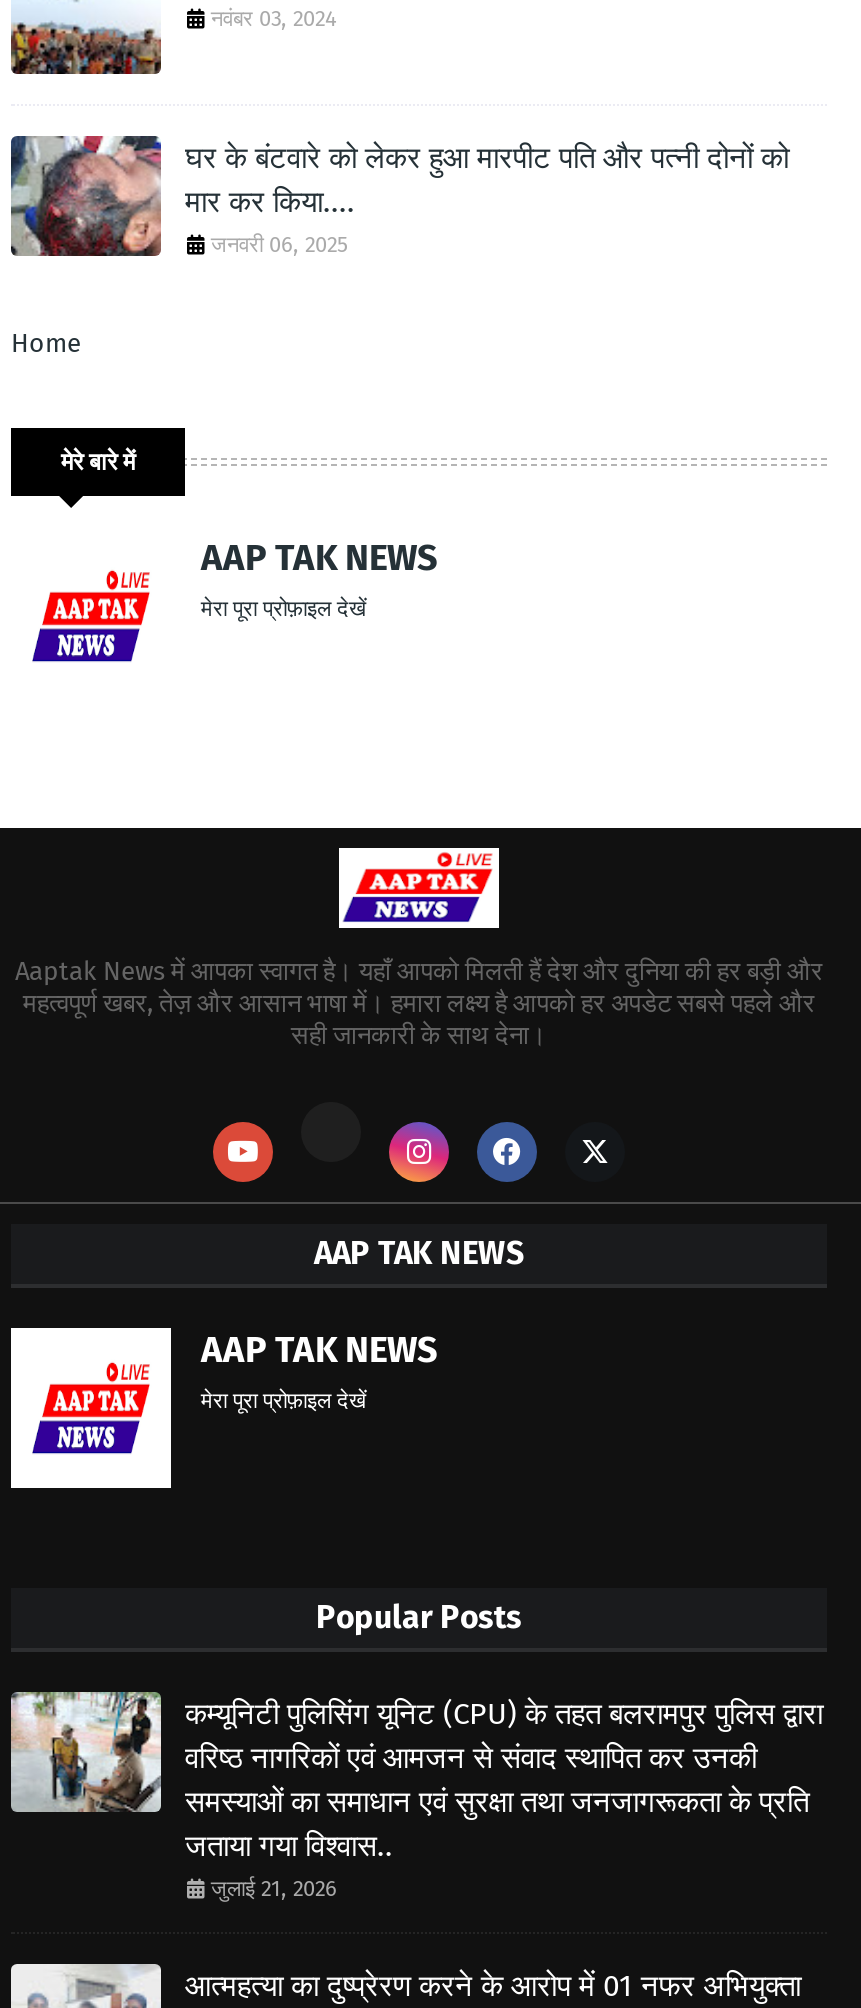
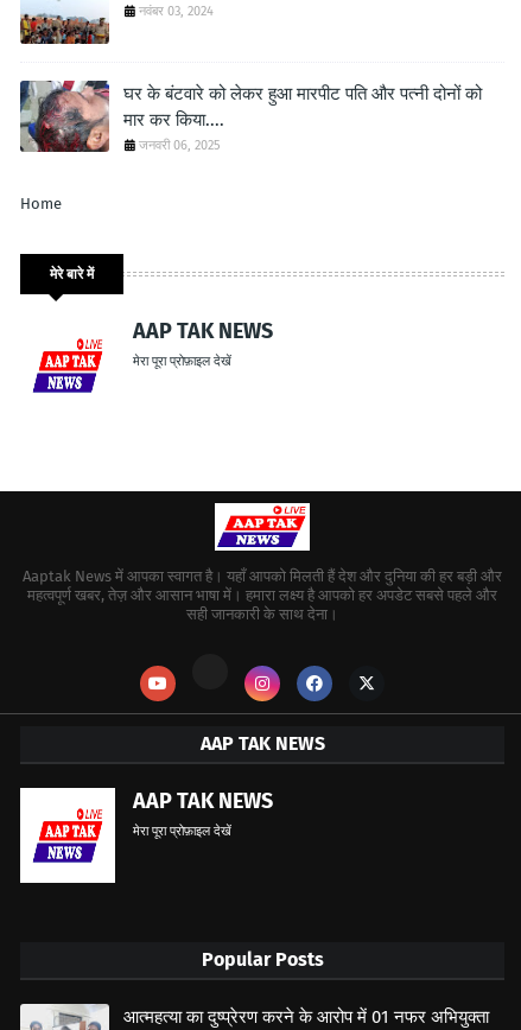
[11,1690,823,1902] [image] | कम्यूनिटी पुलिसिंग यूनिट (CPU) के तहत बलरामपुर पुलिस द्वारा | वरिष्ठ नागरिकों एवं आमजन से संवाद स्थापित कर उनकी | समस्याओं का समाधान एवं सुरक्षा तथा जनजागरूकता के प्रति | जताया गया विश्वास.. | जुलाई 21, 2026 -> none

